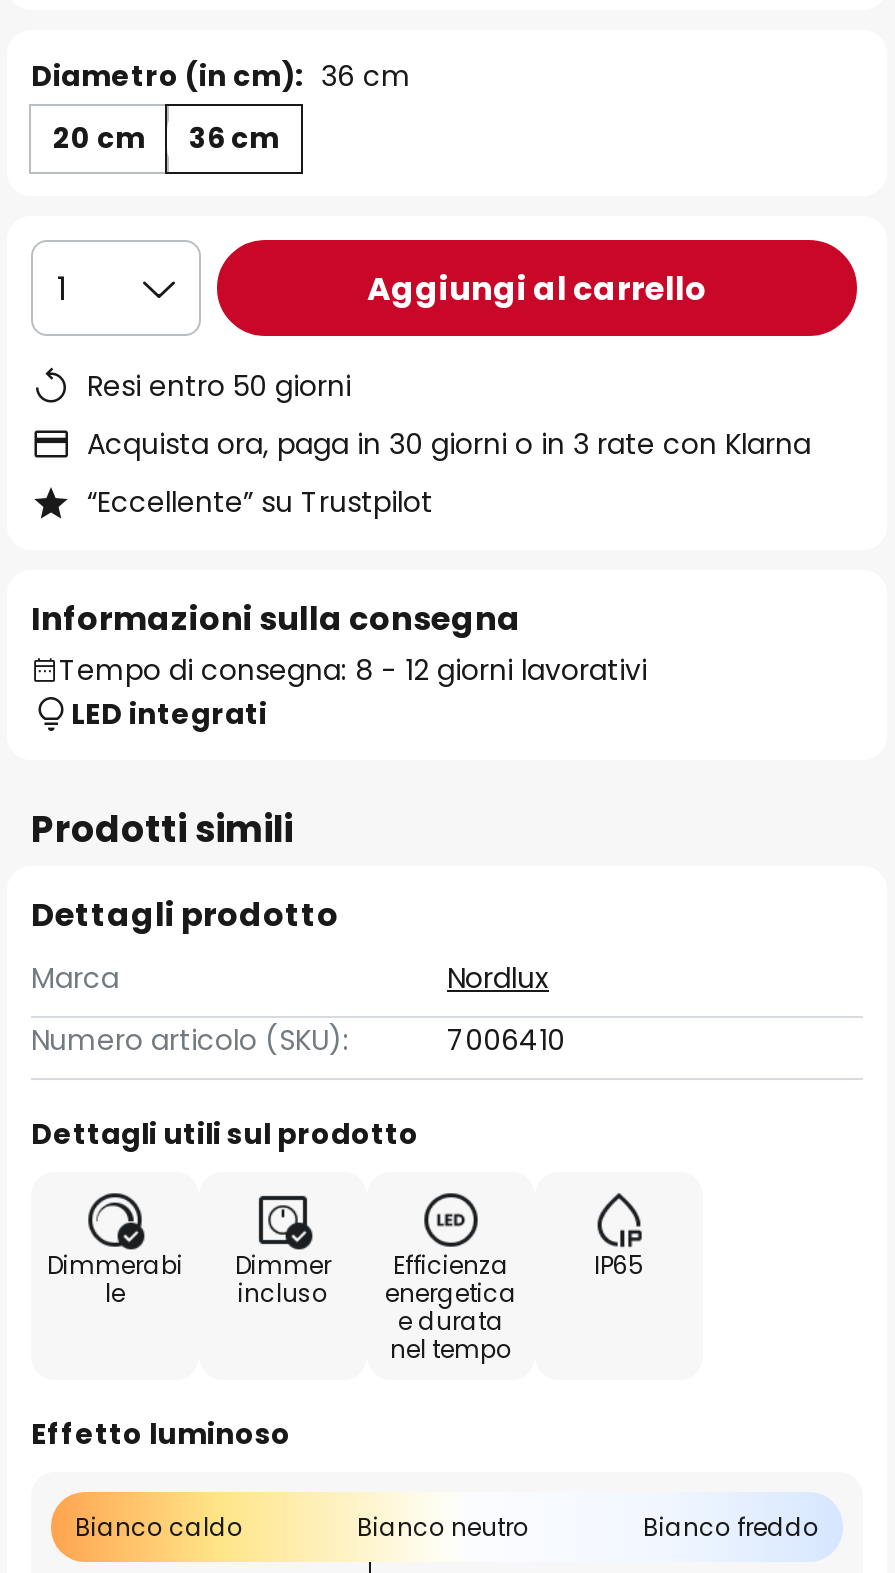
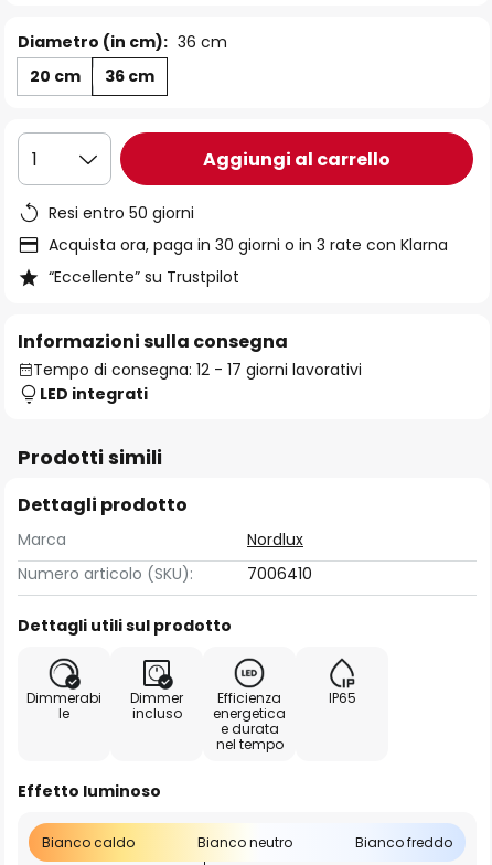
[59,650,647,690] Tempo di consegna: 8 - 12 giorni lavorativi -> [33,359,362,381] Tempo di consegna: 12 - 17 giorni lavorativi

